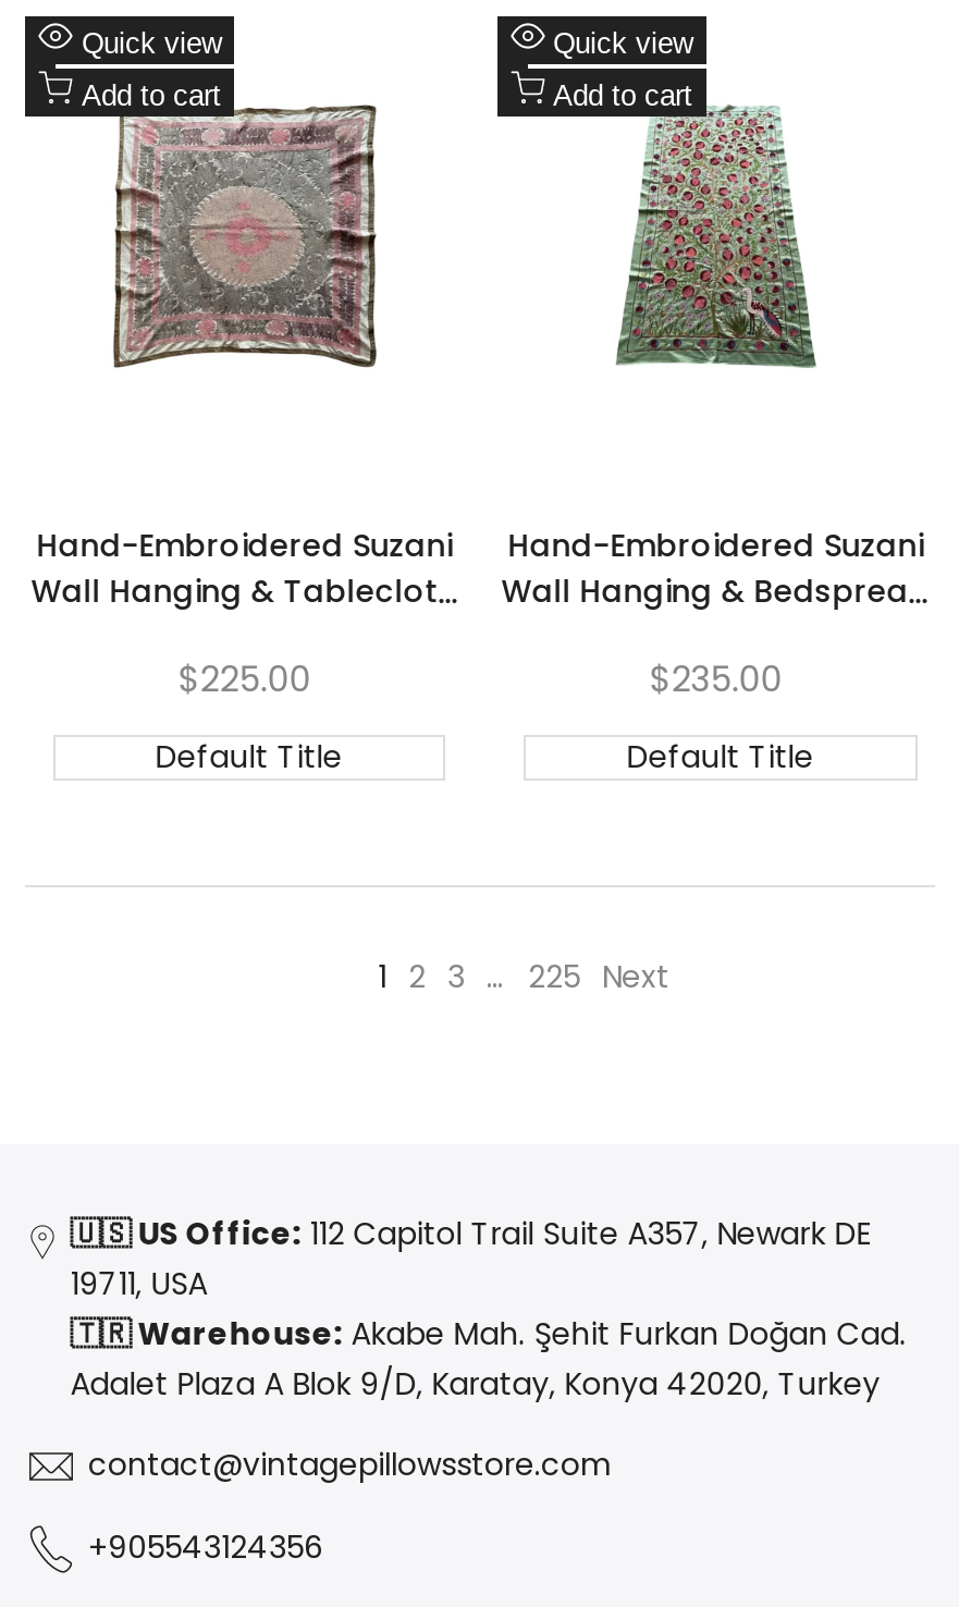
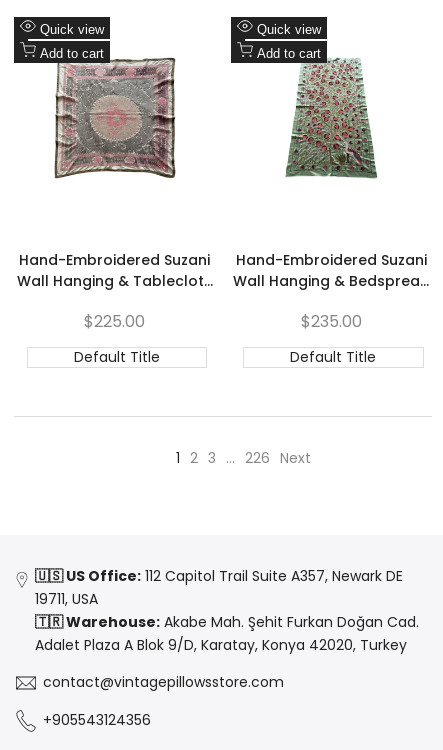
[378,955,669,999] 1 2 3 … 225 Next -> [175,448,310,468] 1 2 3 … 226 Next

